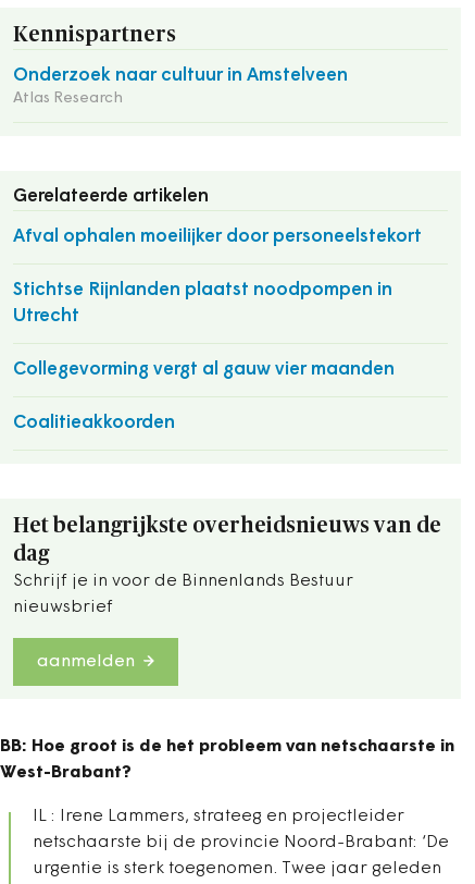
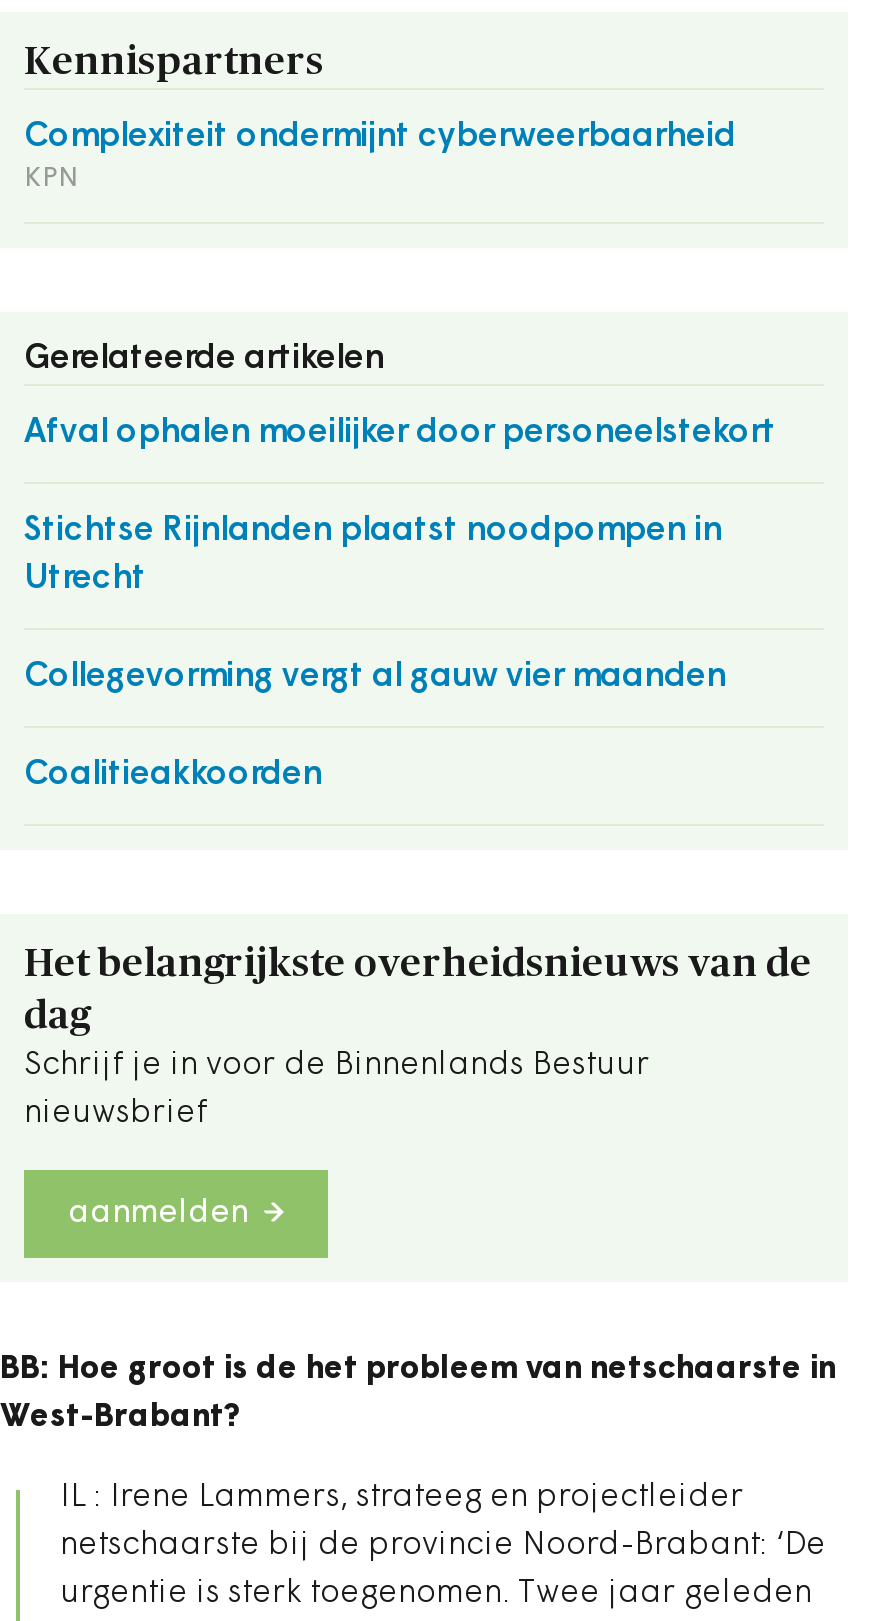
[13,66,348,107] Onderzoek naar cultuur in Amstelveen | Atlas Research -> [24,120,736,194] Complexiteit ondermijnt cyberweerbaarheid | KPN

